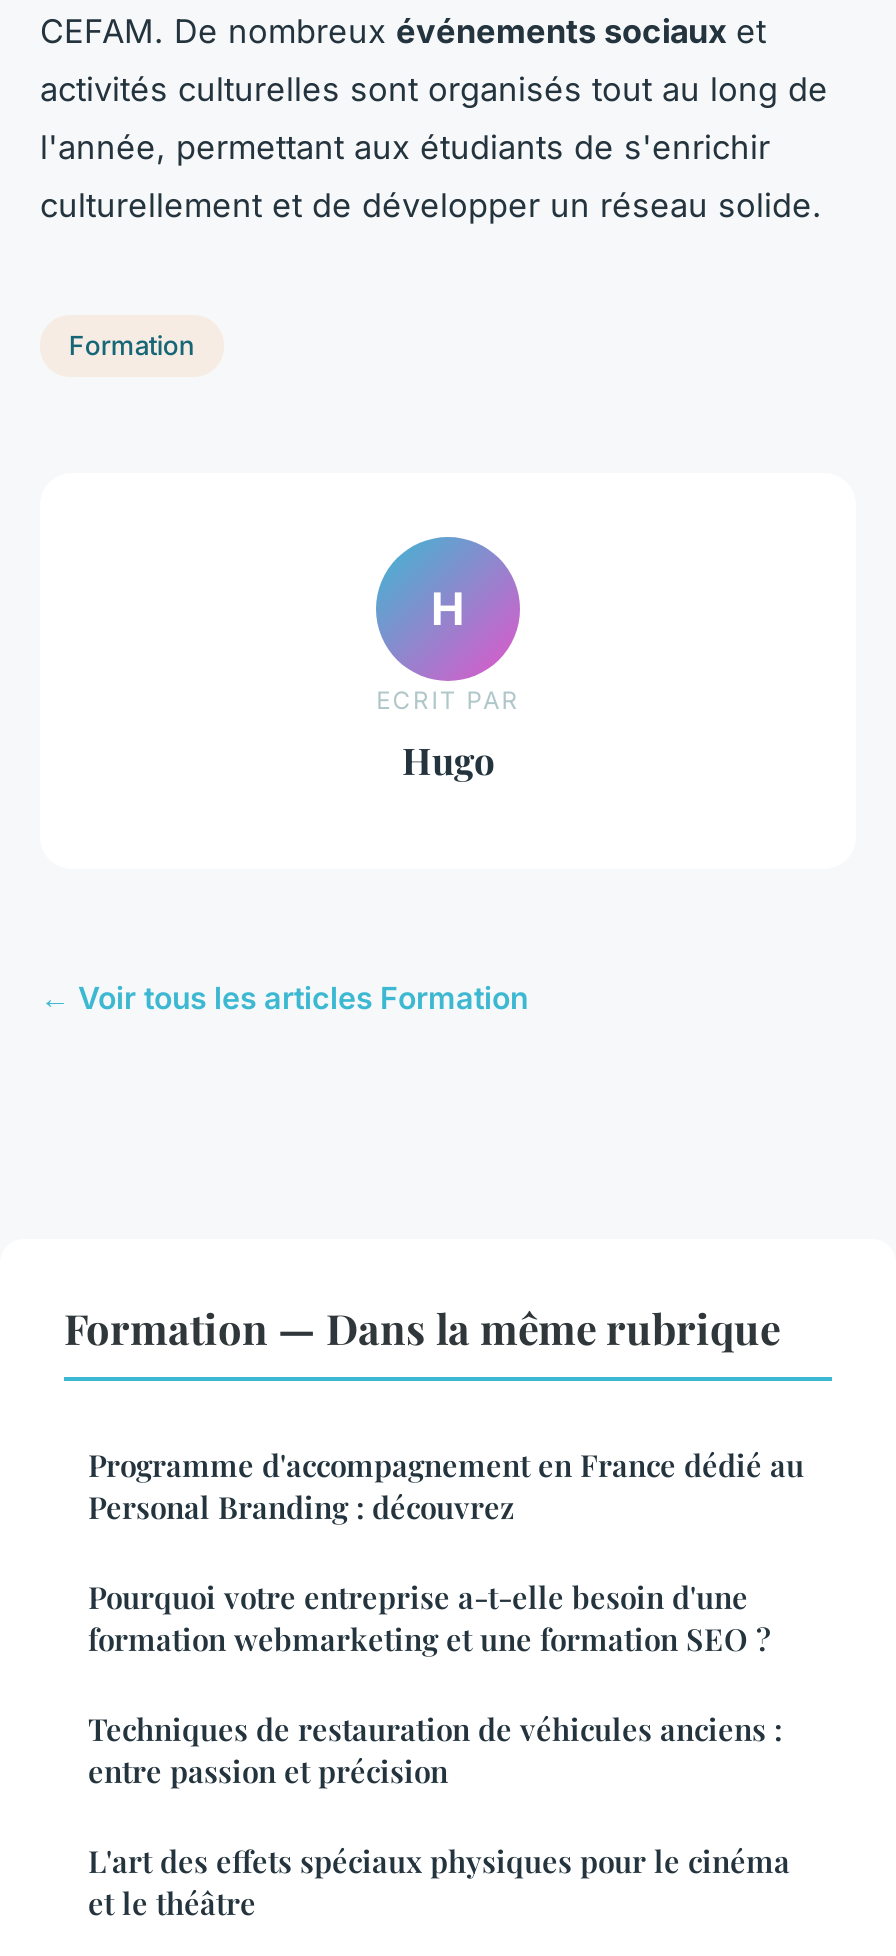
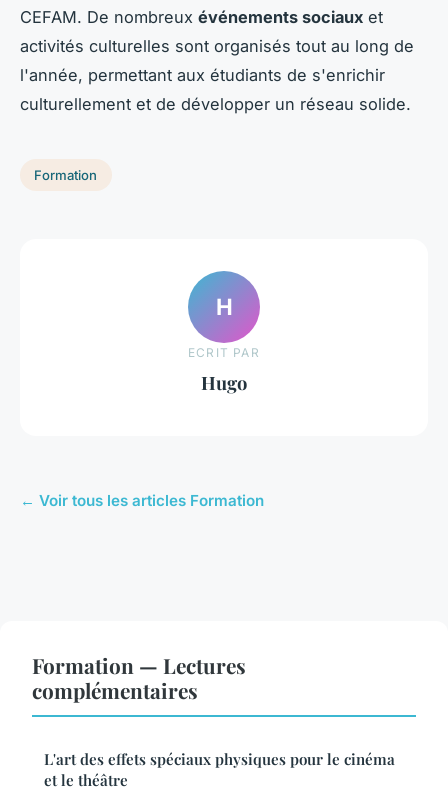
[64,1298,804,1790] Formation — Dans la même rubrique | Programme d'accompagnement en France dédié au | Personal Branding : découvrez | Pourquoi votre entreprise a-t-elle besoin d'une | formation webmarketing et une formation SEO ? | Techniques de restauration de véhicules anciens : | entre passion et précision -> [32,651,246,704] Formation — Lectures | complémentaires

